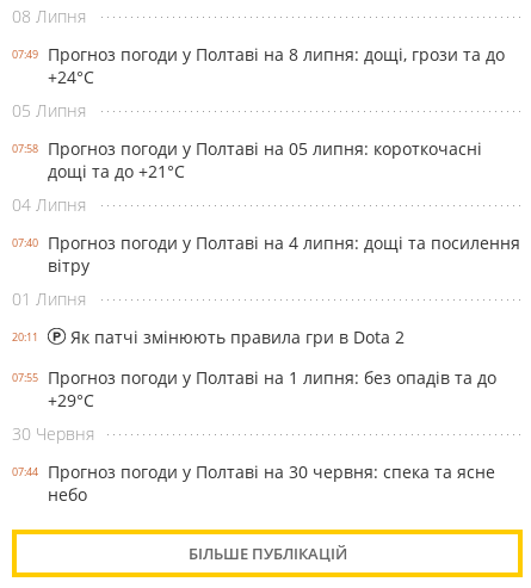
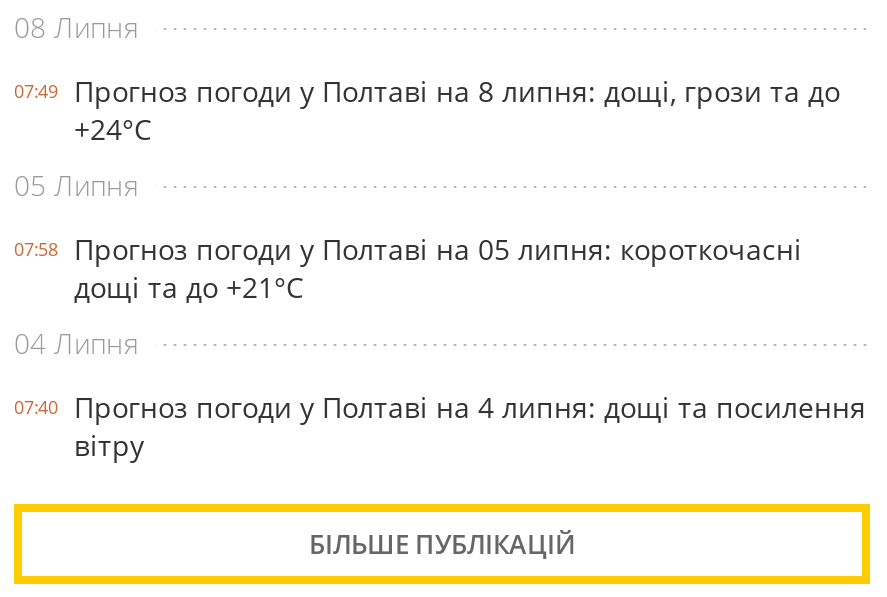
[12,288,496,506] 01 Липня | 20:11 | Як патчі змінюють правила гри в Dota 2 | 07:55 | Прогноз погоди у Полтаві на 1 липня: без опадів та до | +29°С | 30 Червня | 07:44 | Прогноз погоди у Полтаві на 30 червня: спека та ясне | небо -> none

